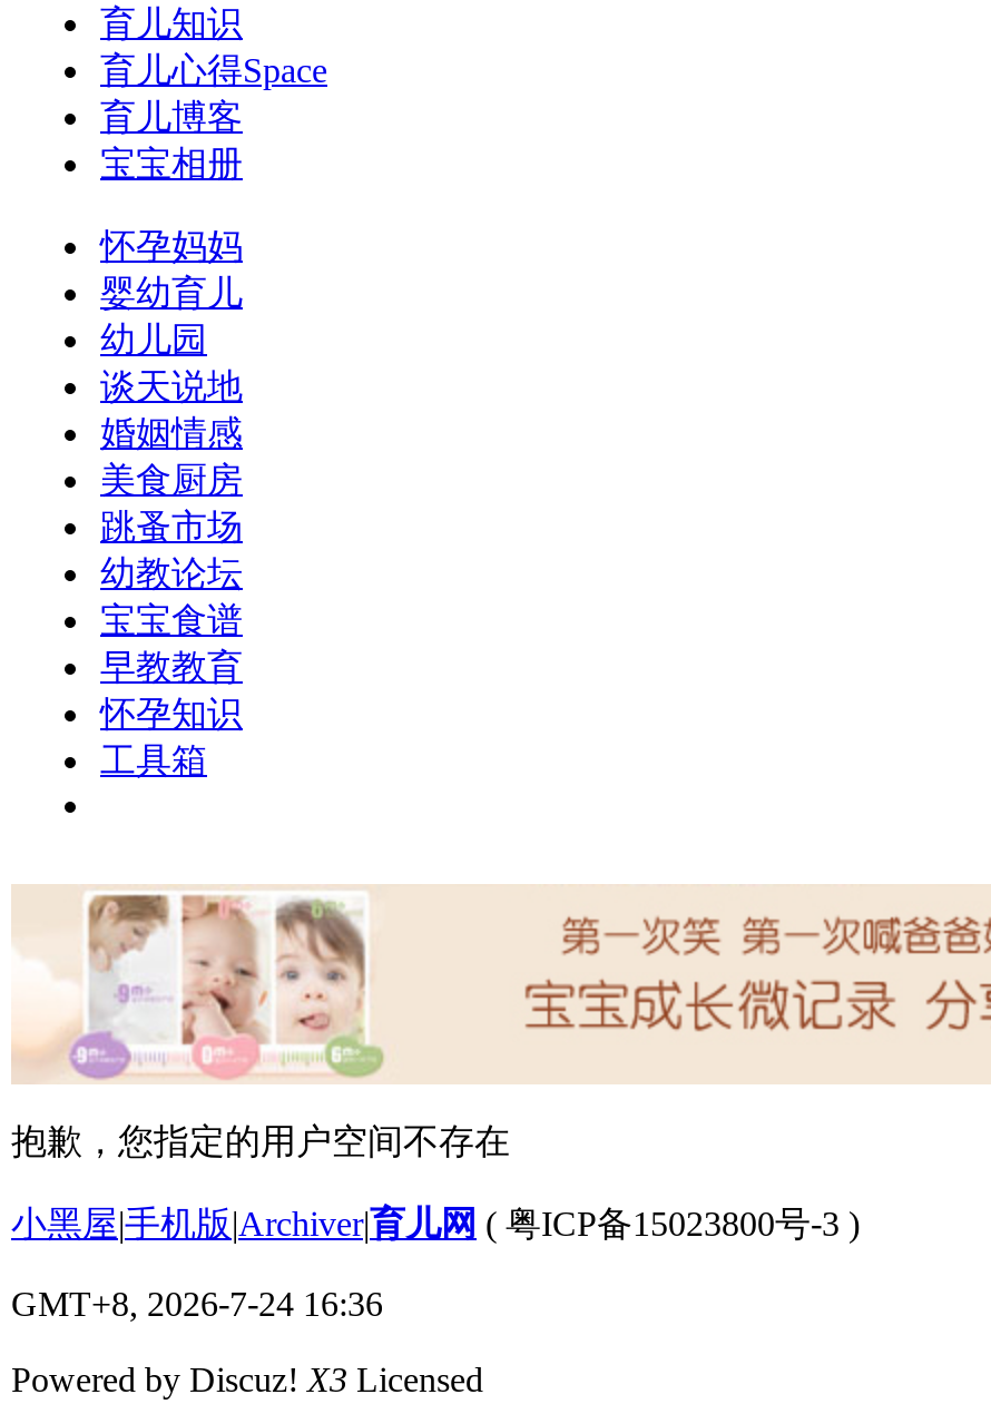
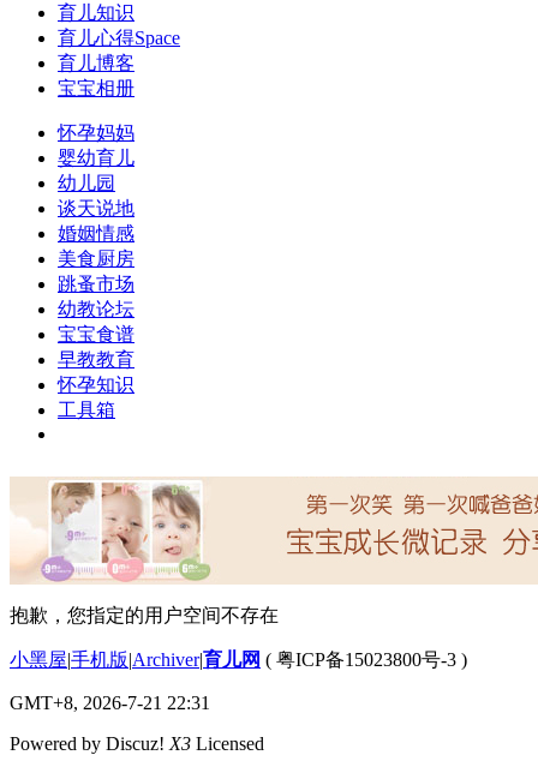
[11,1284,383,1322] GMT+8, 2026-7-24 16:36 -> [10,692,210,713] GMT+8, 2026-7-21 22:31

